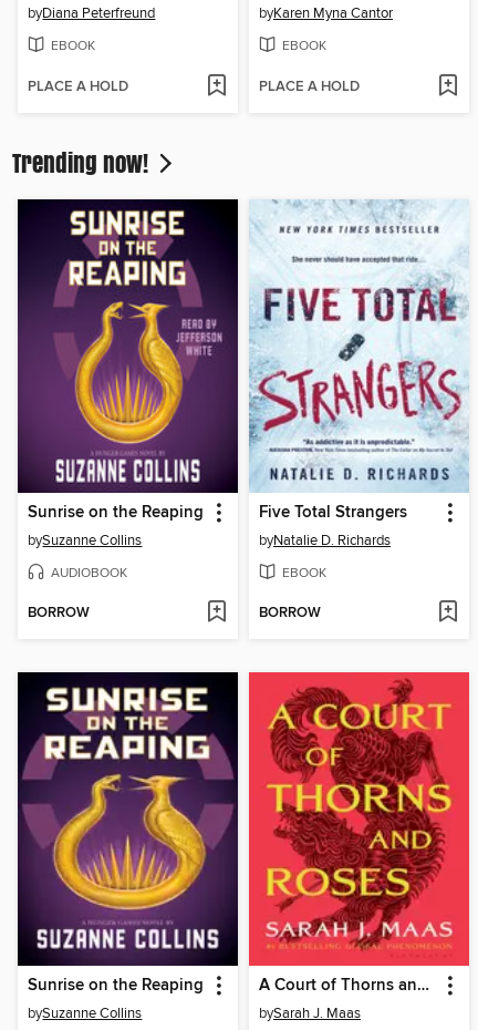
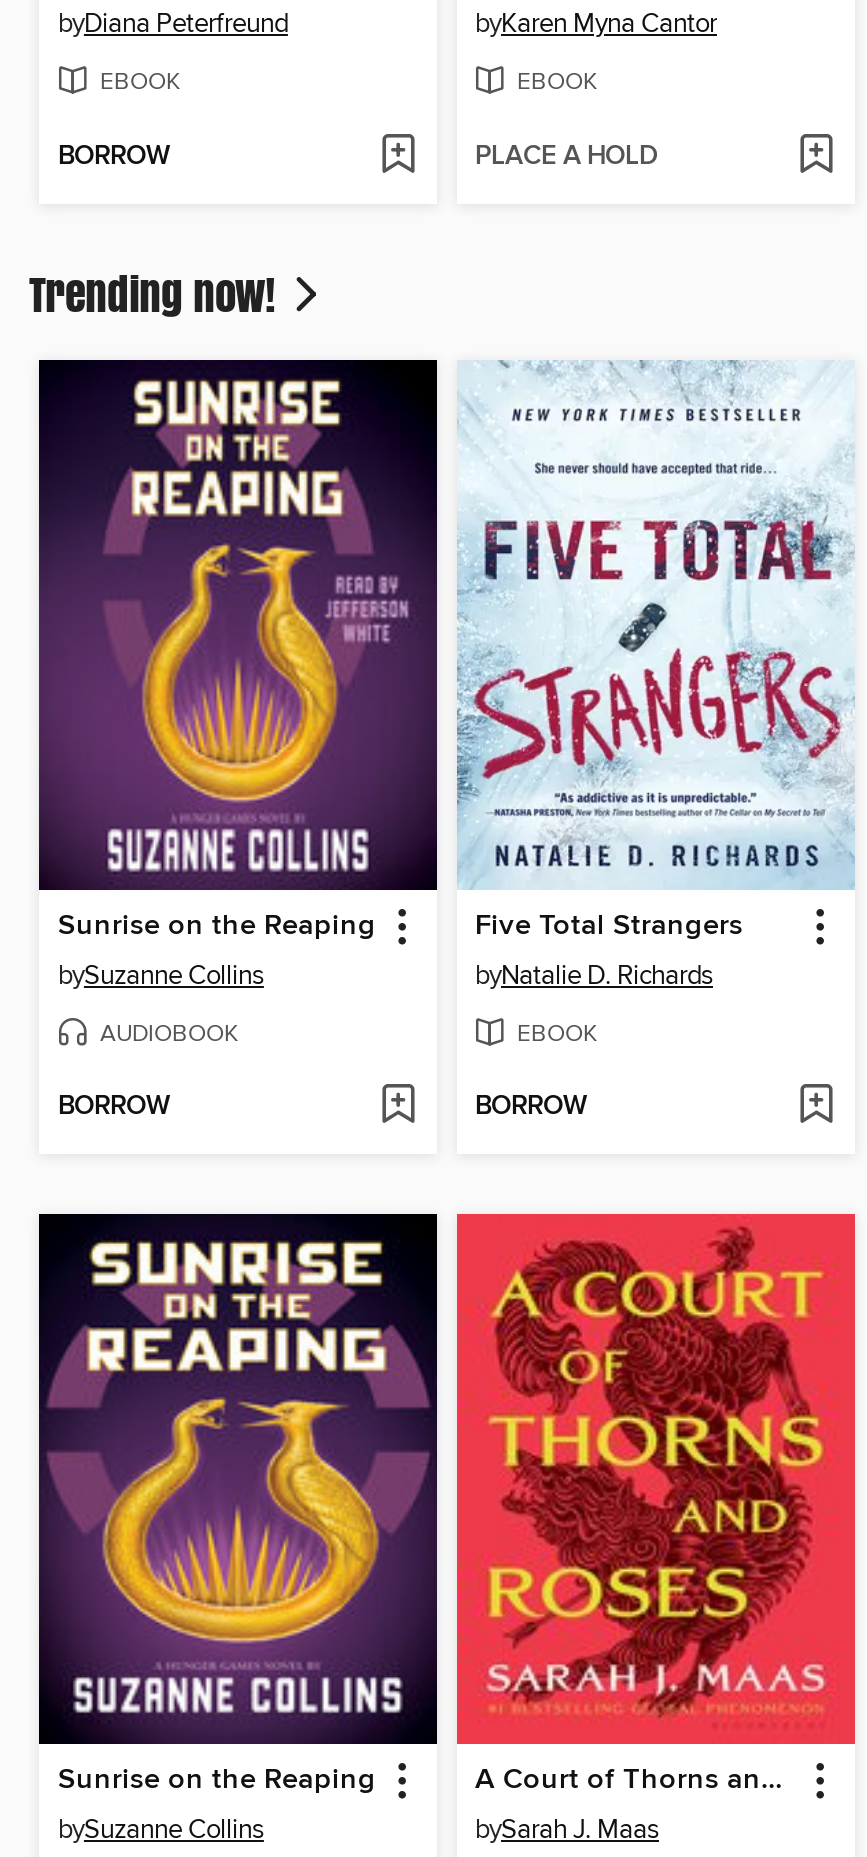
[28,77,129,96] PLACE A HOLD -> [58,140,170,174] BORROW

